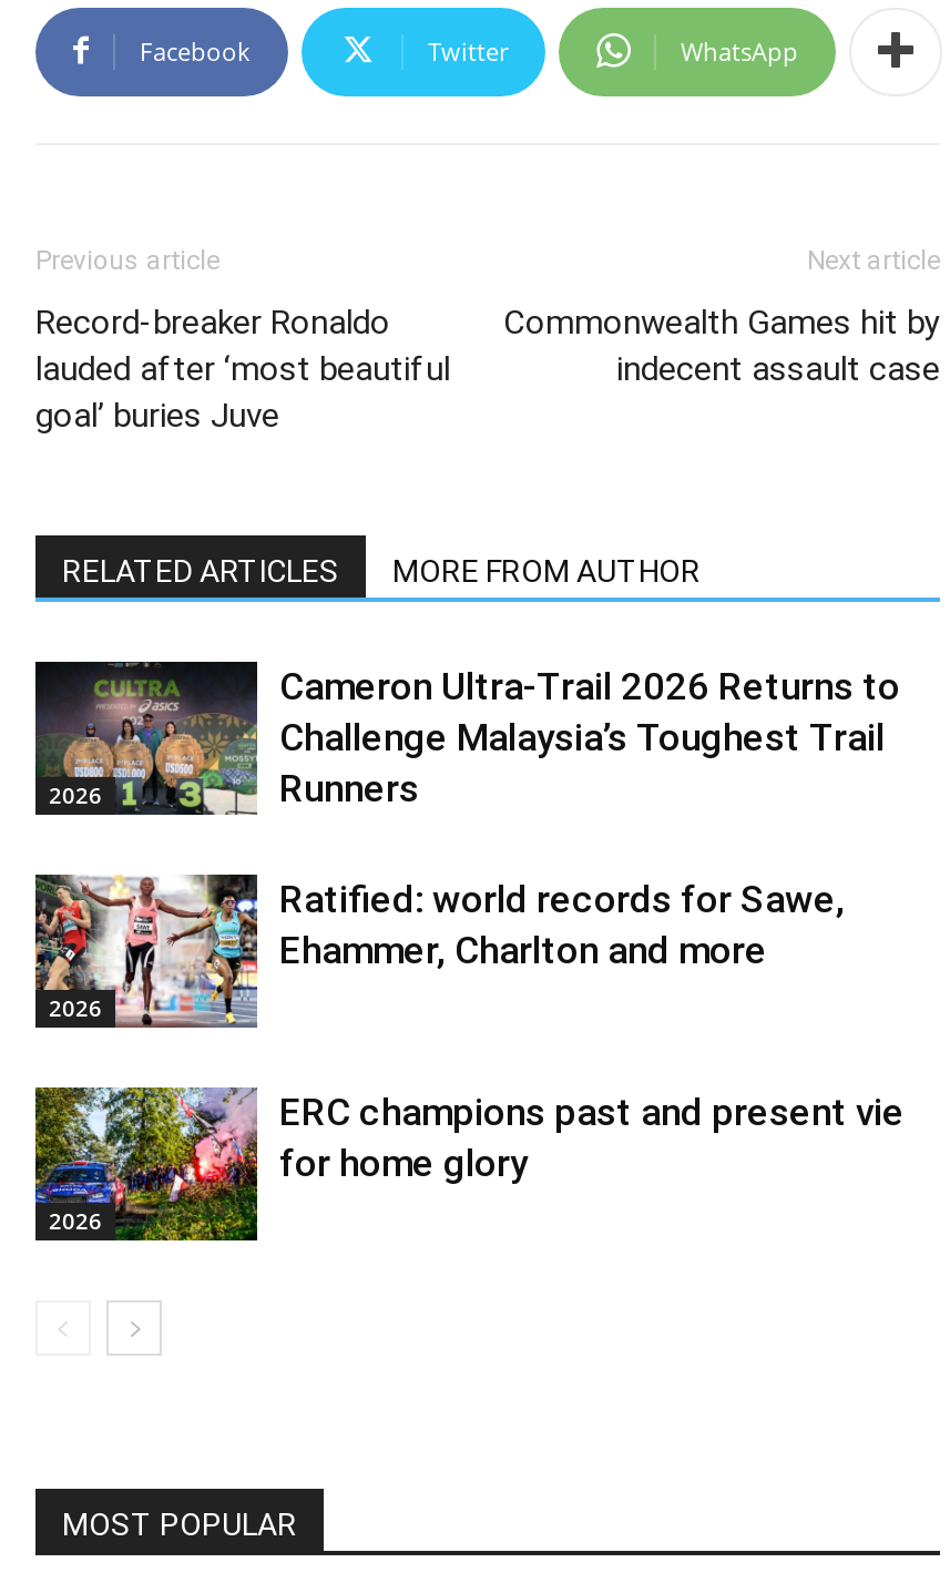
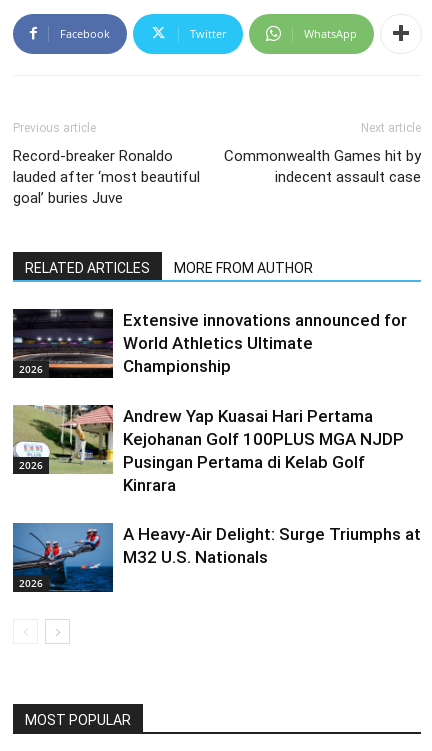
[33,664,900,817] [image] | Cameron Ultra-Trail 2026 Returns to | Challenge Malaysia’s Toughest Trail | Runners -> [12,309,407,379] [image] | Extensive innovations announced for | World Athletics Ultimate | Championship
[33,872,845,1030] [image] | Ratified: world records for Sawe, | Ehammer, Charlton and more -> [12,404,404,495] [image] | Andrew Yap Kuasai Hari Pertama | Kejohanan Golf 100PLUS MGA NJDP | Pusingan Pertama di Kelab Golf | Kinrara
[33,1085,905,1243] [image] | ERC champions past and present vie | for home glory -> [12,522,421,593] [image] | A Heavy-Air Delight: Surge Triumphs at | M32 U.S. Nationals

